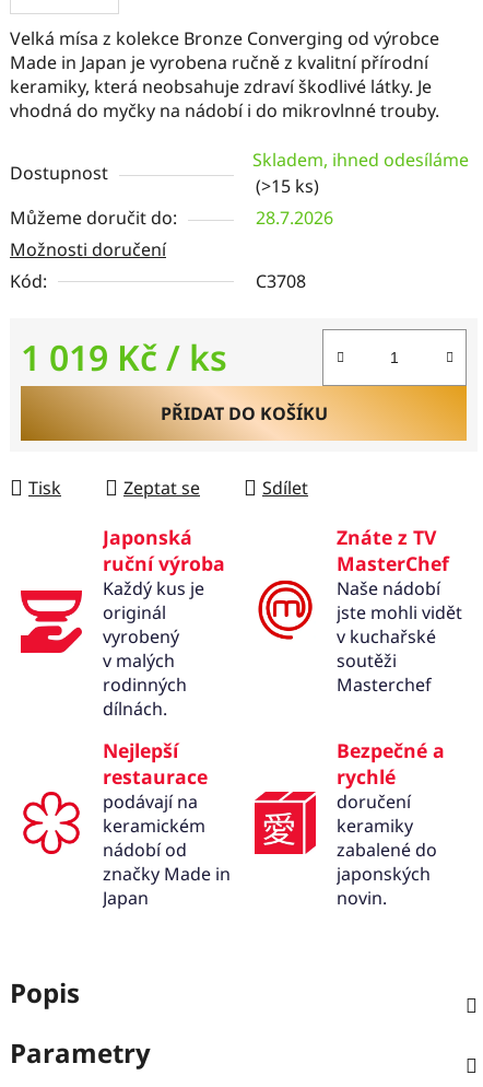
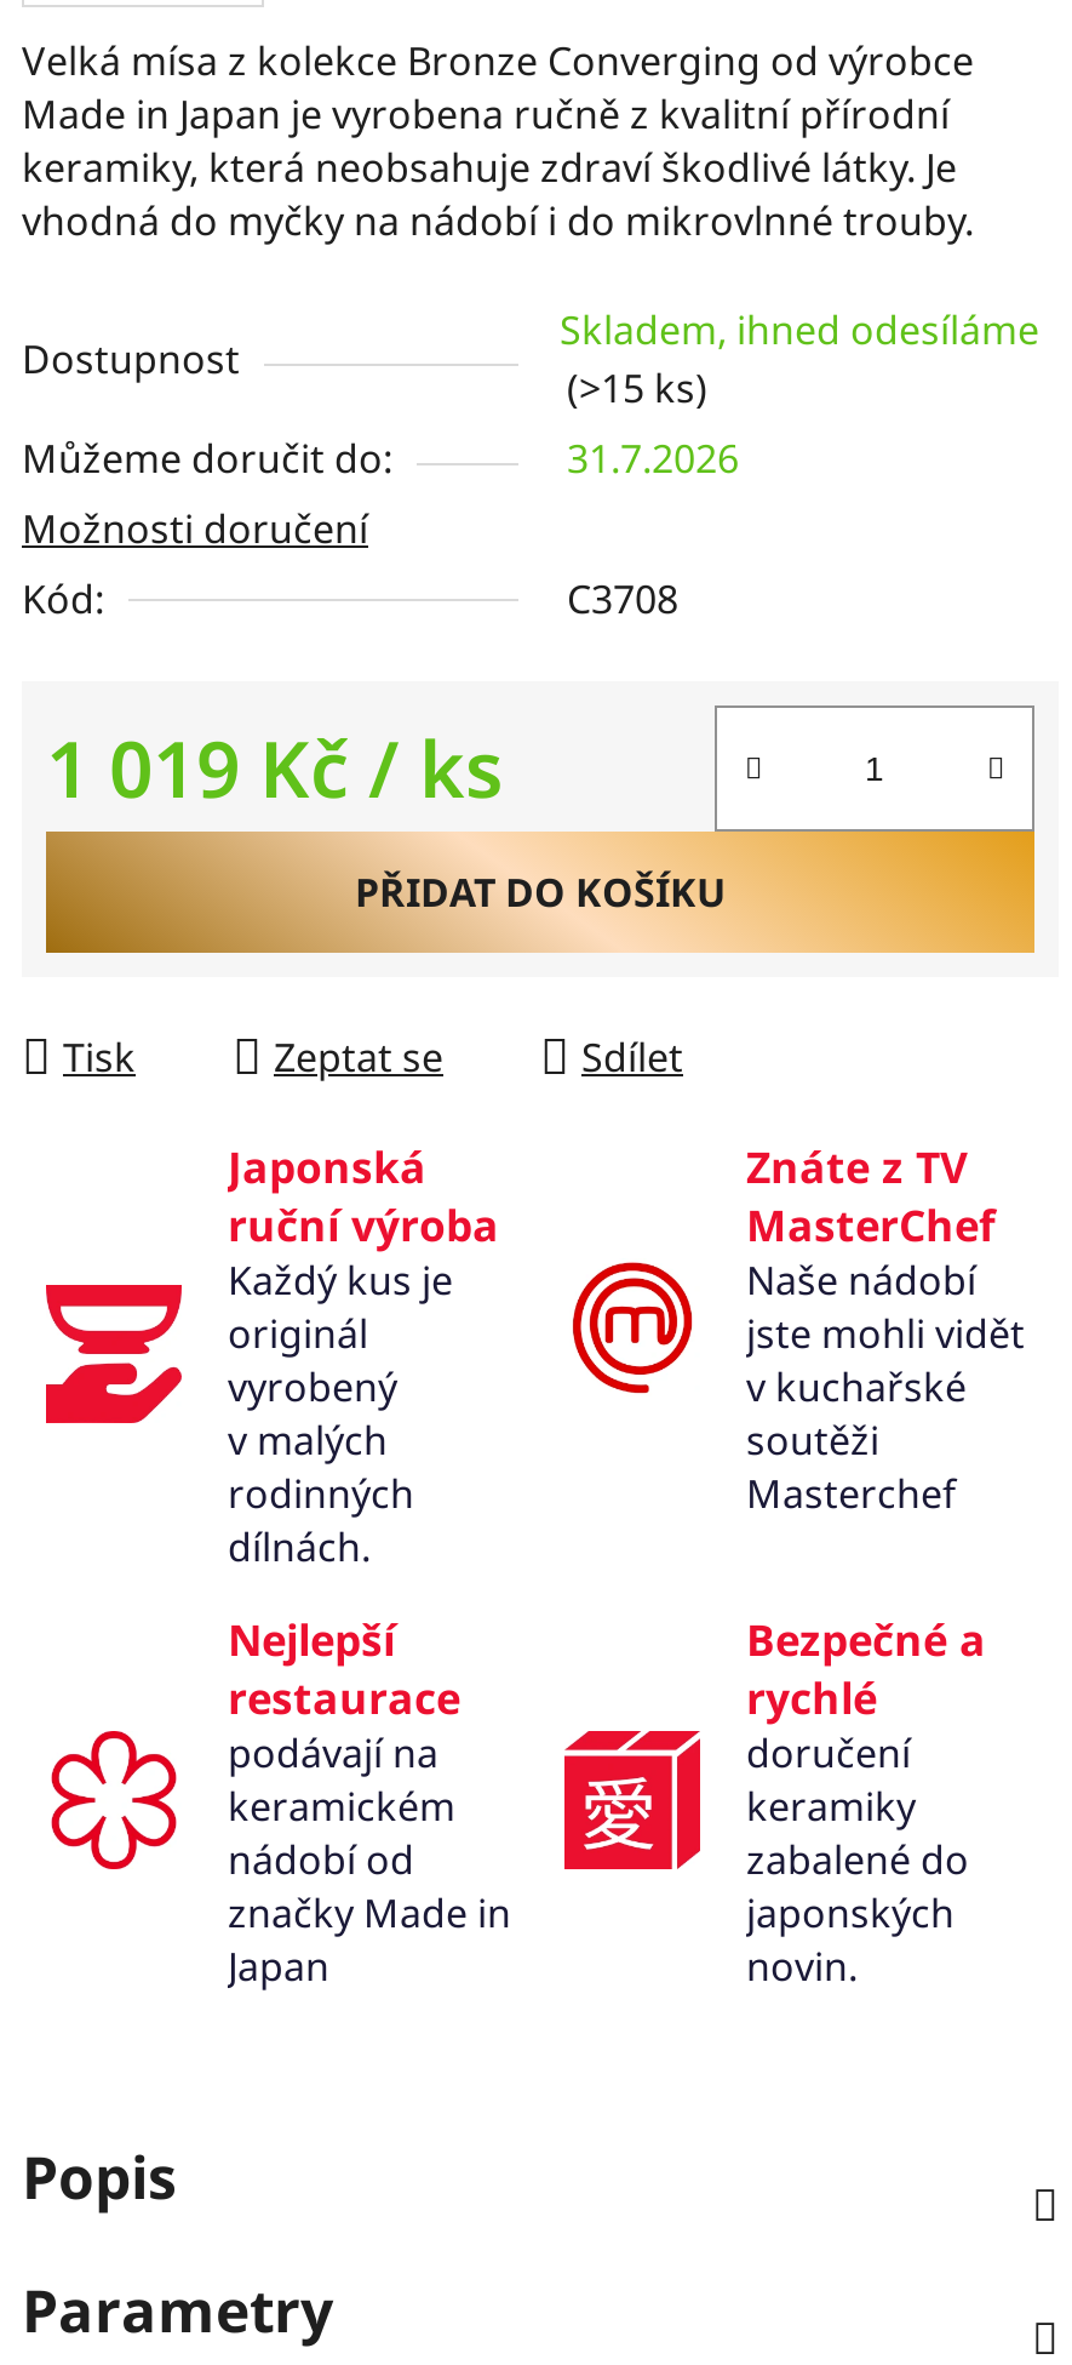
[256,205,333,229] 28.7.2026 -> [567,430,739,484] 31.7.2026

